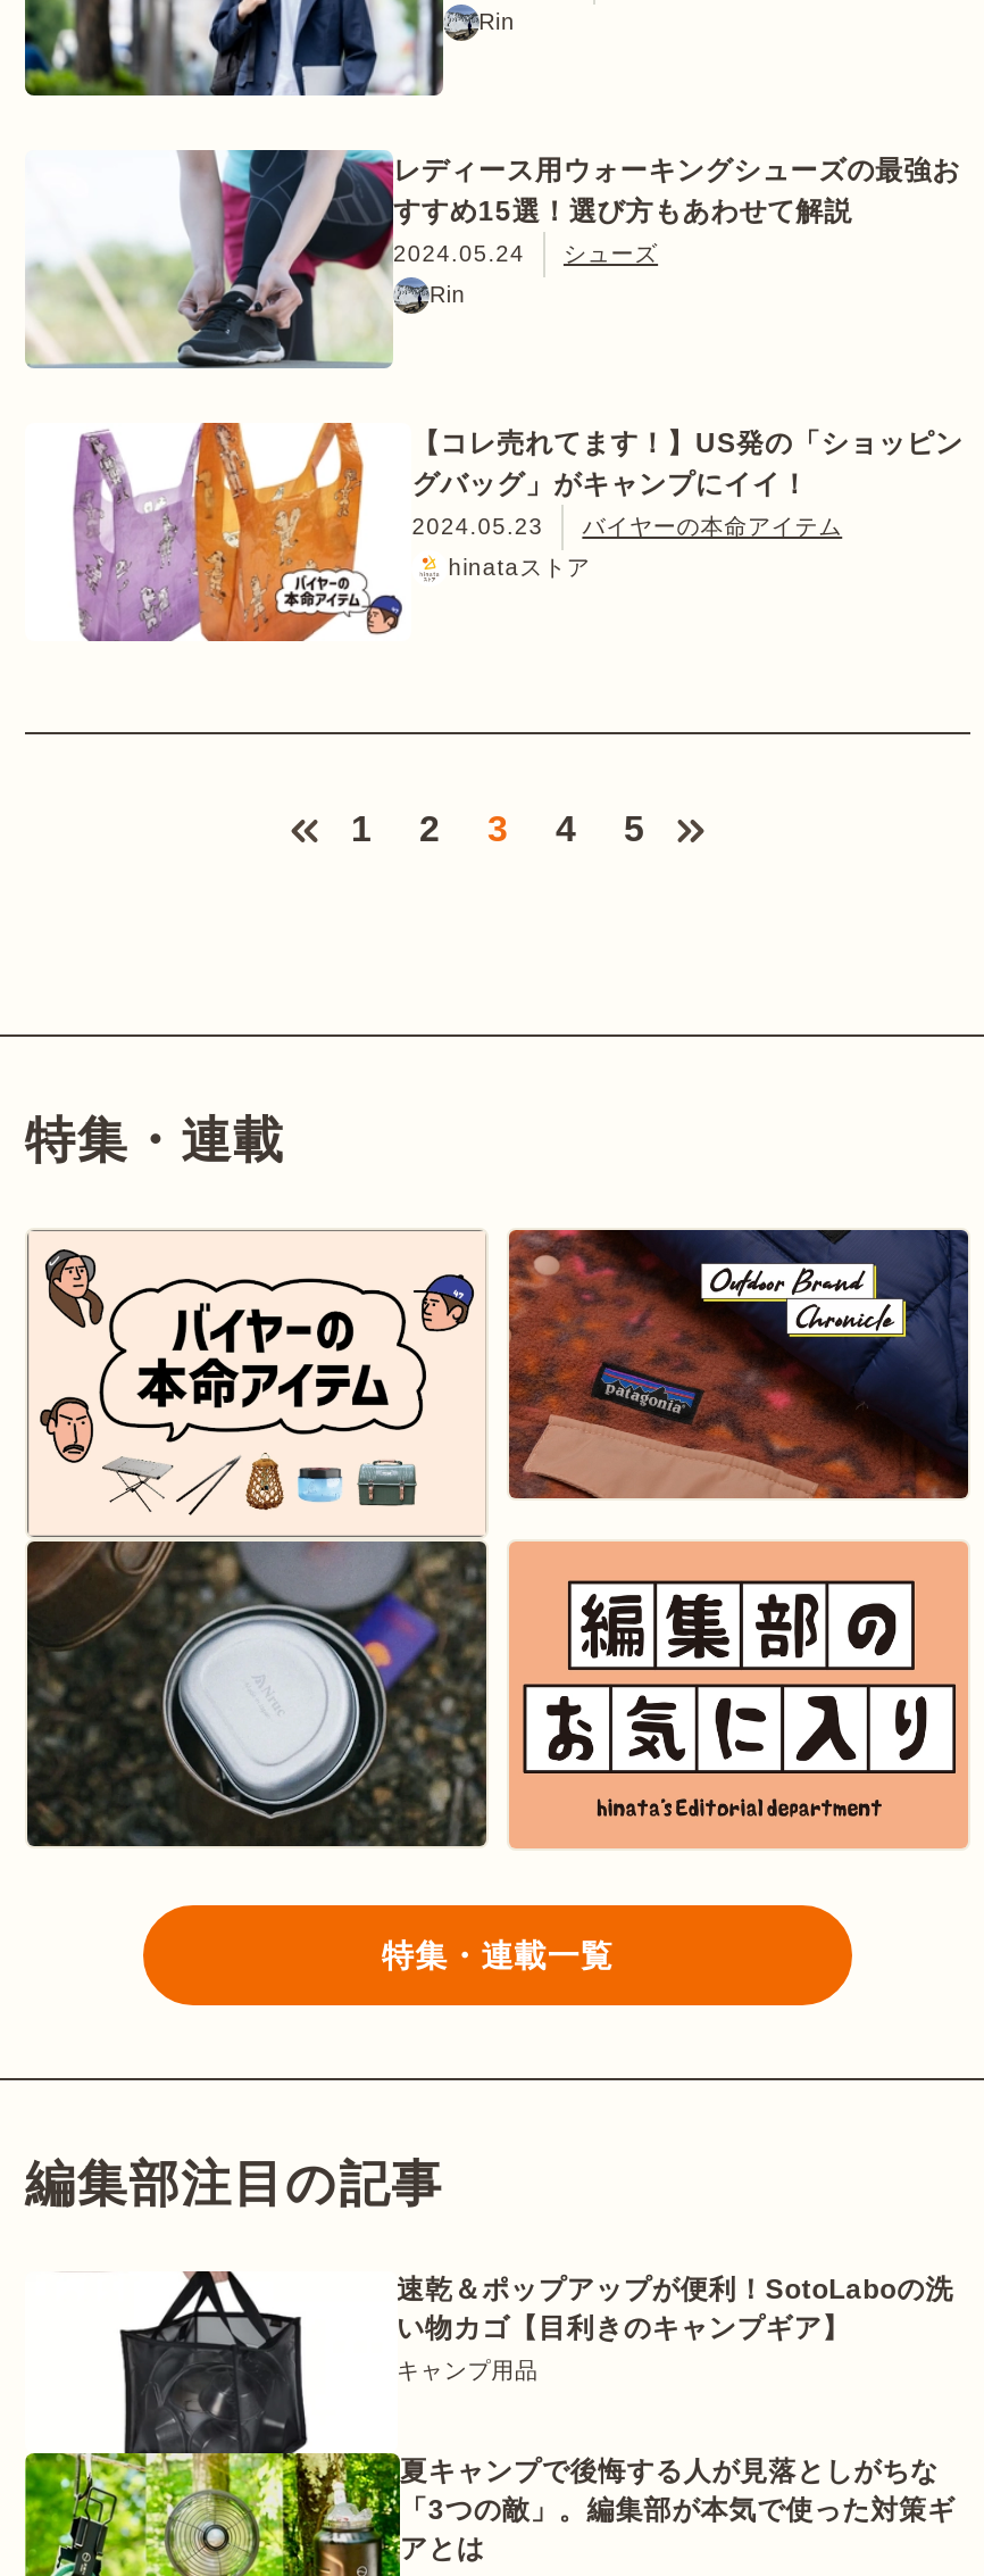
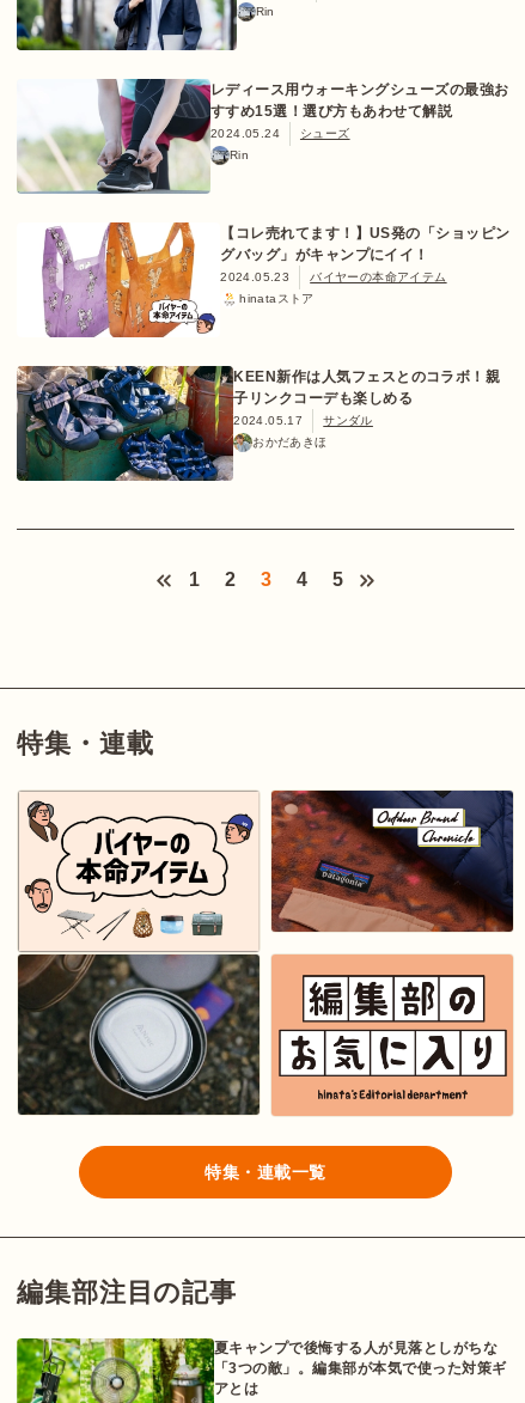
none -> [16,365,500,482] [image] | KEEN新作は人気フェスとのコラボ！親 | 子リンクコーデも楽しめる | 2024.05.17 | サンダル | おかだあきほ
moved [25,809,970,2212] -> [17,569,514,1307]: [image] | 1 | 2 | ... | 特集・連載一覧 | 編集部注目の記事
[25,2269,953,2455] [image] | 速乾＆ポップアップが便利！SotoLaboの洗 | い物カゴ【目利きのキャンプギア】 | キャンプ用品 -> none

